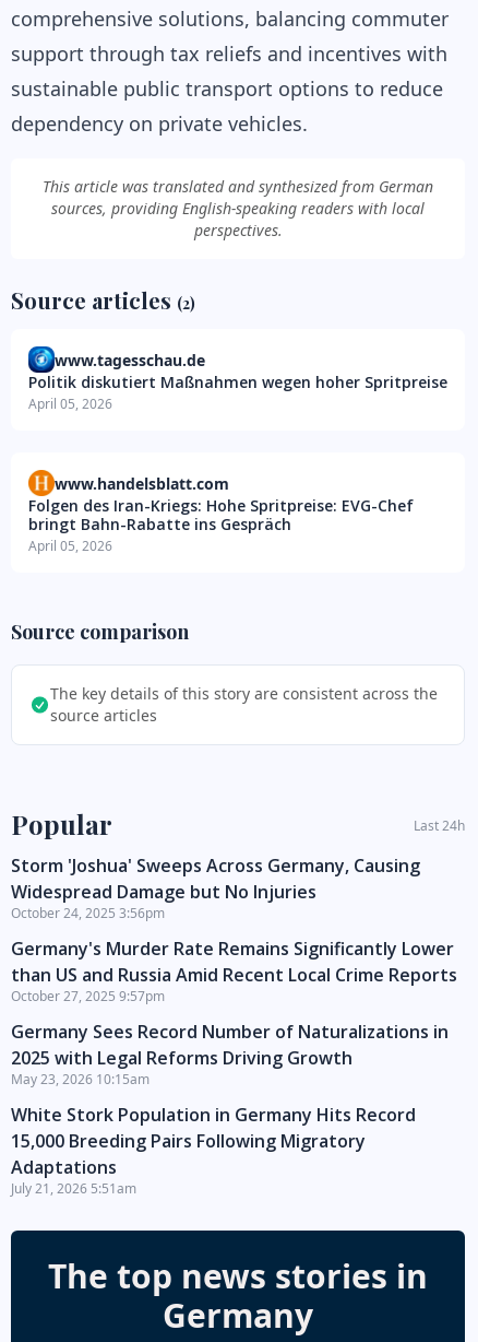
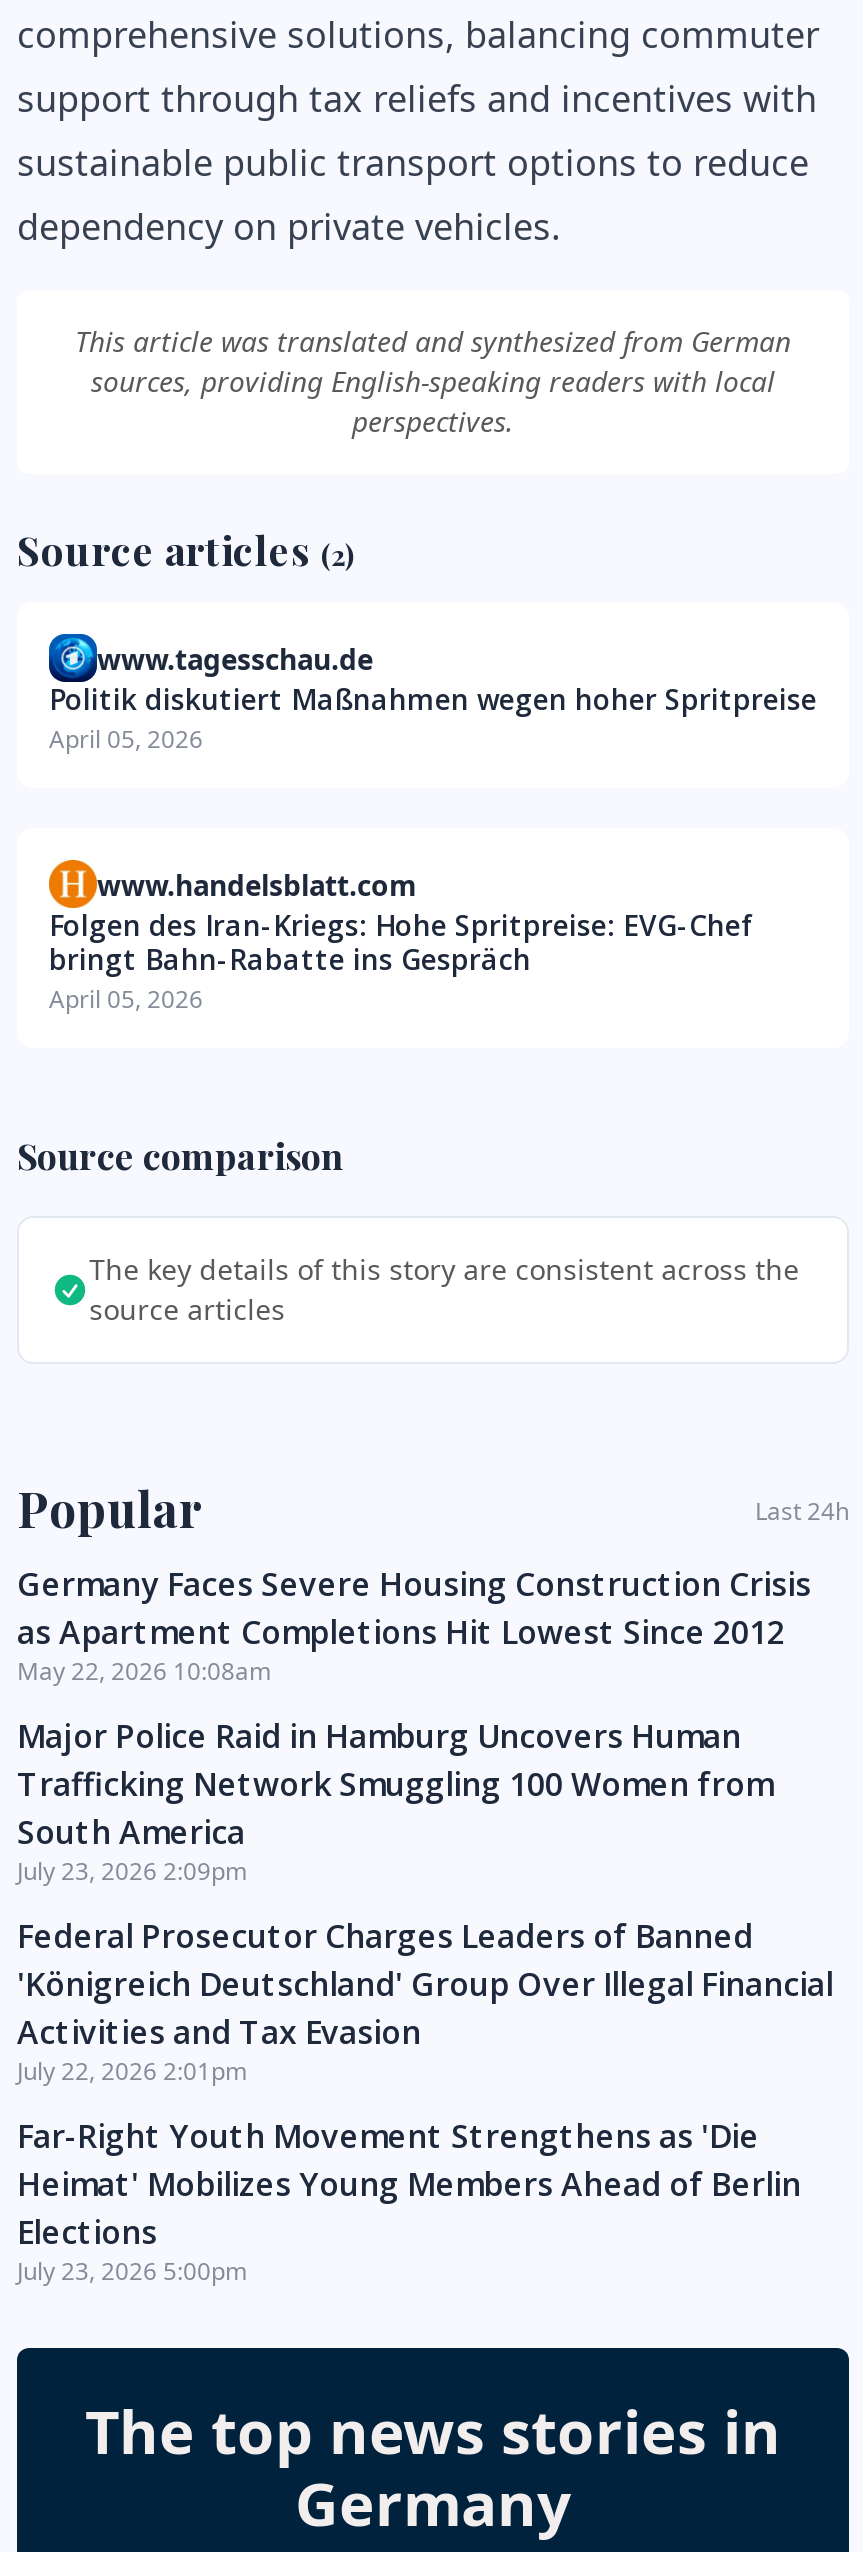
[11,854,420,922] Storm 'Joshua' Sweeps Across Germany, Causing | Widespread Damage but No Injuries | October 24, 2025 3:56pm -> [17,1562,811,1688] Germany Faces Severe Housing Construction Crisis | as Apartment Completions Hit Lowest Since 2012 | May 22, 2026 10:08am
[11,937,457,1005] Germany's Murder Rate Remains Significantly Lower | than US and Russia Amid Recent Local Crime Reports | October 27, 2025 9:57pm -> [17,1714,773,1888] Major Police Raid in Hamburg Uncovers Human | Trafficking Network Smuggling 100 Women from | South America | July 23, 2026 2:09pm
[11,1020,449,1088] Germany Sees Record Number of Naturalizations in | 2025 with Legal Reforms Driving Growth | May 23, 2026 10:15am -> [17,1914,833,2088] Federal Prosecutor Charges Leaders of Banned | 'Königreich Deutschland' Group Over Illegal Financial | Activities and Tax Evasion | July 22, 2026 2:01pm
[11,1103,416,1198] White Stork Population in Germany Hits Record | 15,000 Breeding Pairs Following Migratory | Adaptations | July 21, 2026 5:51am -> [17,2114,801,2288] Far-Right Youth Movement Strengthens as 'Die | Heimat' Mobilizes Young Members Ahead of Berlin | Elections | July 23, 2026 5:00pm

